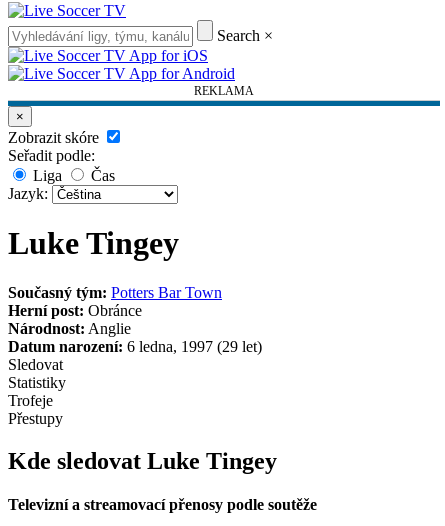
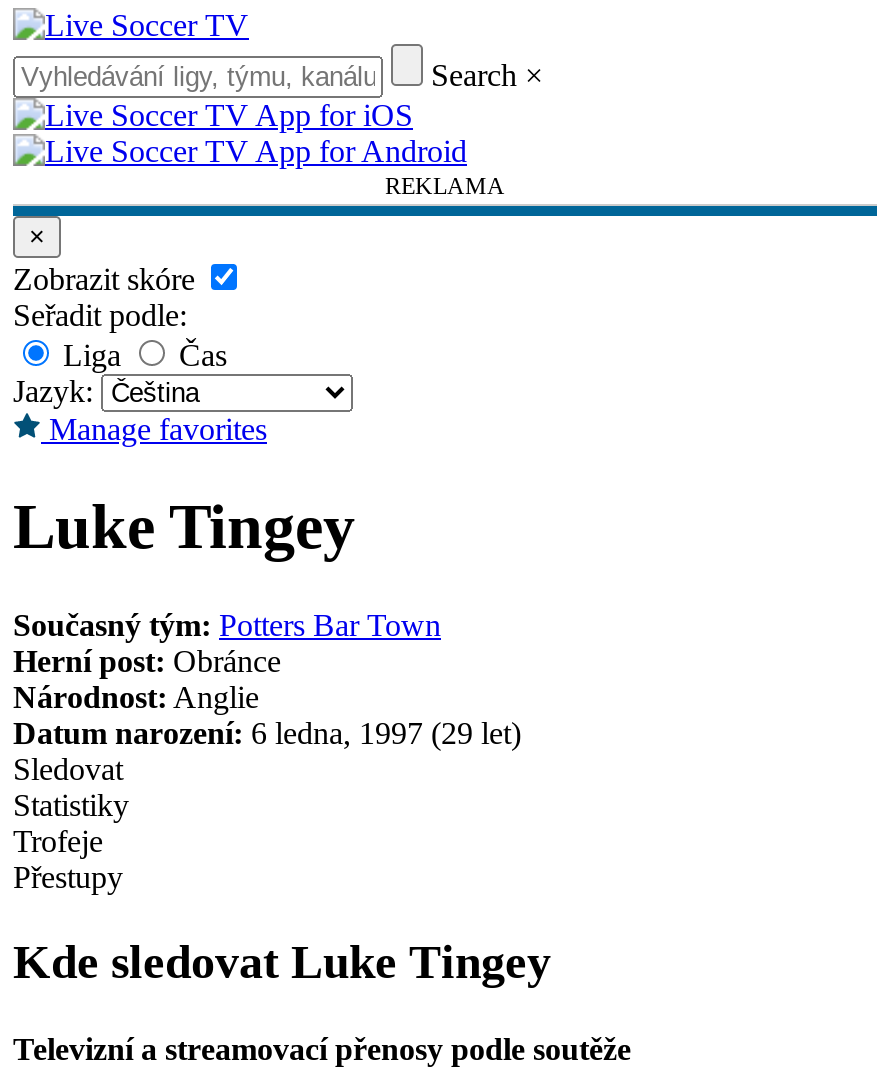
none -> [41,412,267,446] Manage favorites

